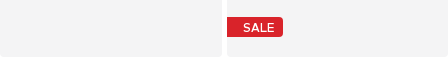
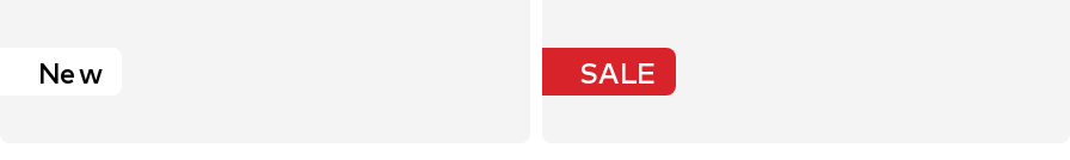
none -> [38,54,103,90] New

